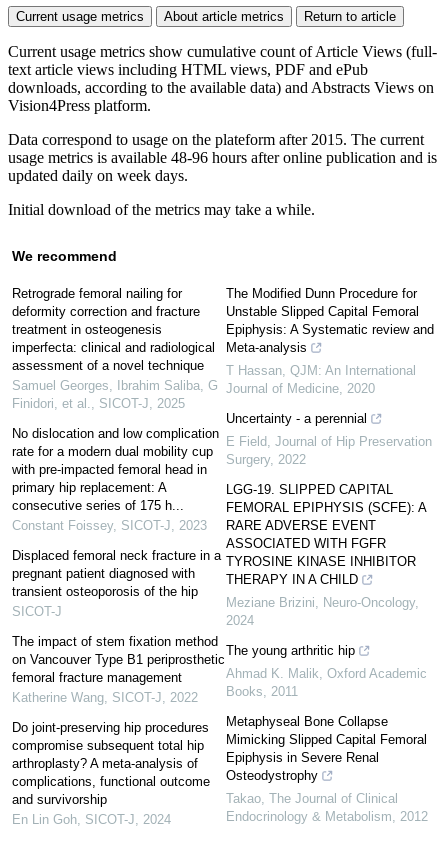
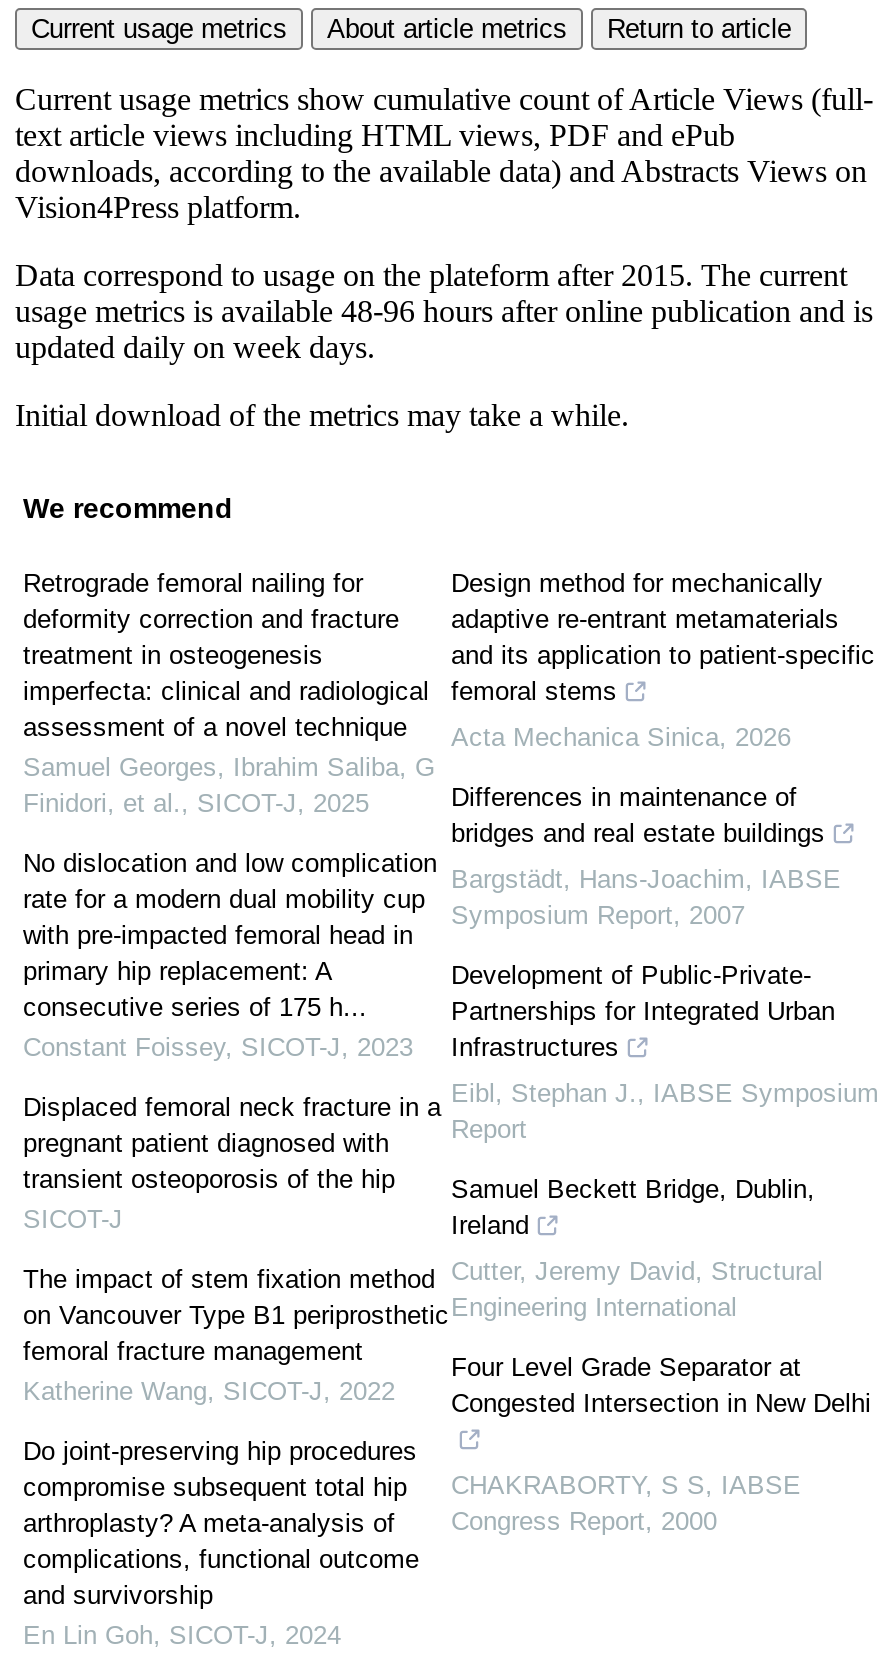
[226,286,434,355] The Modified Dunn Procedure for | Unstable Slipped Capital Femoral | Epiphysis: A Systematic review and | Meta-analysis -> [451,568,875,706] Design method for mechanically | adaptive re-entrant metamaterials | and its application to patient-specific | femoral stems
[226,363,416,396] T Hassan, QJM: An International | Journal of Medicine, 2020 -> [451,722,791,752] Acta Mechanica Sinica, 2026
[226,411,367,426] Uncertainty - a perennial -> [451,782,825,848] Differences in maintenance of | bridges and real estate buildings
[226,434,432,467] E Field, Journal of Hip Preservation | Surgery, 2022 -> [451,864,841,930] Bargstädt, Hans-Joachim, IABSE | Symposium Report, 2007
[226,482,426,587] LGG-19. SLIPPED CAPITAL | FEMORAL EPIPHYSIS (SCFE): A | RARE ADVERSE EVENT | ASSOCIATED WITH FGFR | TYROSINE KINASE INHIBITOR | THERAPY IN A CHILD -> [451,960,835,1062] Development of Public-Private- | Partnerships for Integrated Urban | Infrastructures
[226,595,419,628] Meziane Brizini, Neuro-Oncology, | 2024 -> [451,1078,879,1144] Eibl, Stephan J., IABSE Symposium | Report
[226,643,355,658] The young arthritic hip -> [451,1174,815,1240] Samuel Beckett Bridge, Dublin, | Ireland
[226,666,427,699] Ahmad K. Malik, Oxford Academic | Books, 2011 -> [451,1256,823,1322] Cutter, Jeremy David, Structural | Engineering International
[226,714,427,783] Metaphyseal Bone Collapse | Mimicking Slipped Capital Femoral | Epiphysis in Severe Renal | Osteodystrophy -> [451,1352,871,1418] Four Level Grade Separator at | Congested Intersection in New Delhi
[226,791,428,824] Takao, The Journal of Clinical | Endocrinology & Metabolism, 2012 -> [451,1470,801,1536] CHAKRABORTY, S S, IABSE | Congress Report, 2000

